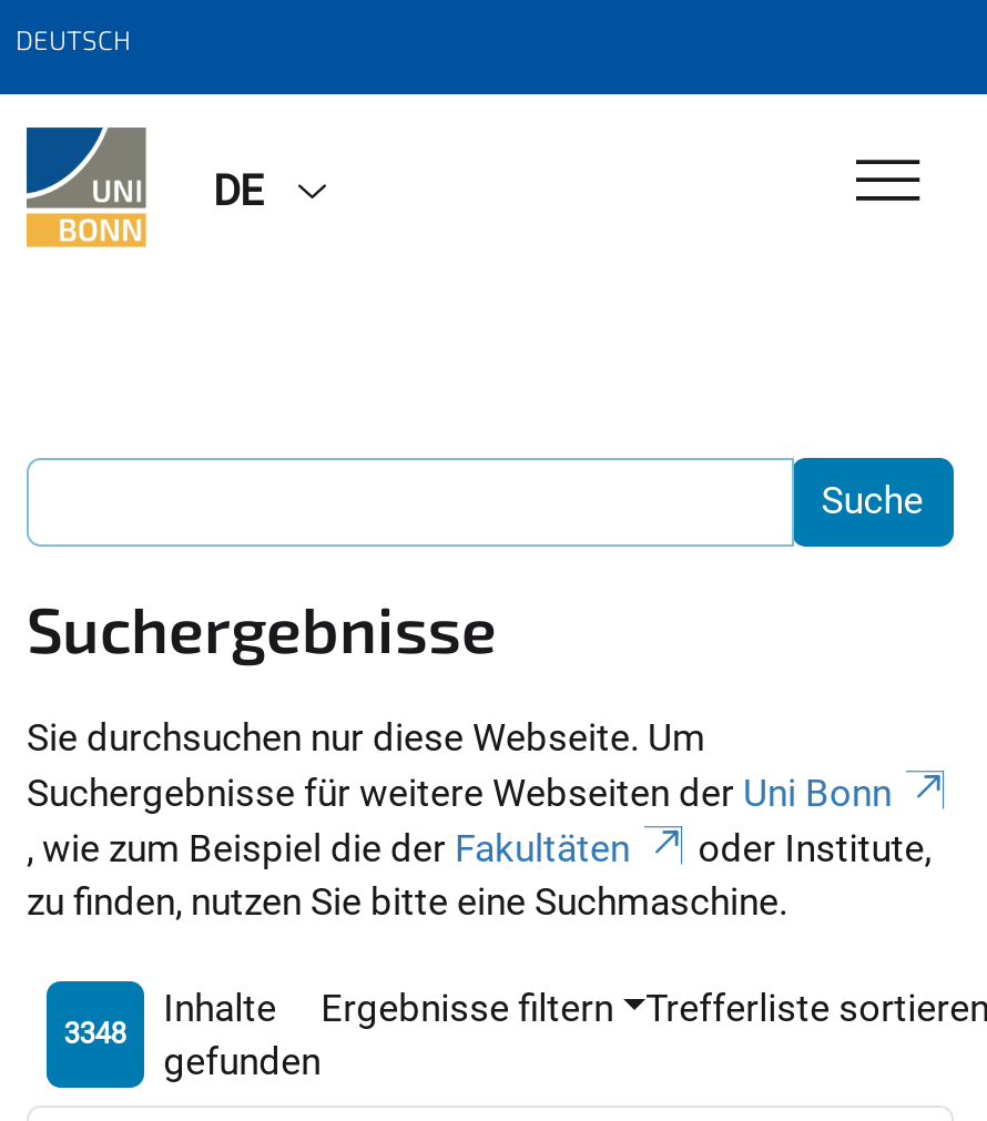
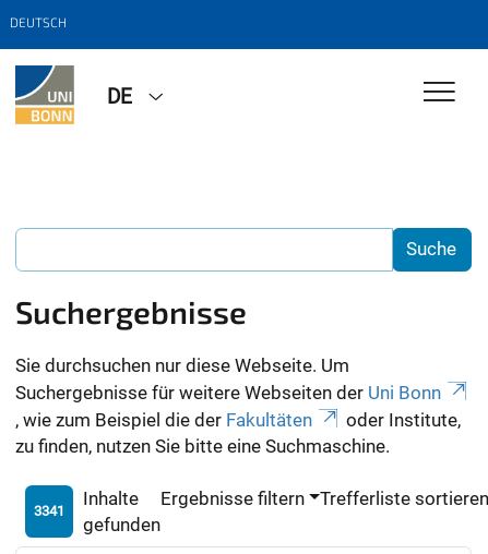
[64,1016,126,1050] 3348 -> [34,503,64,519] 3341

